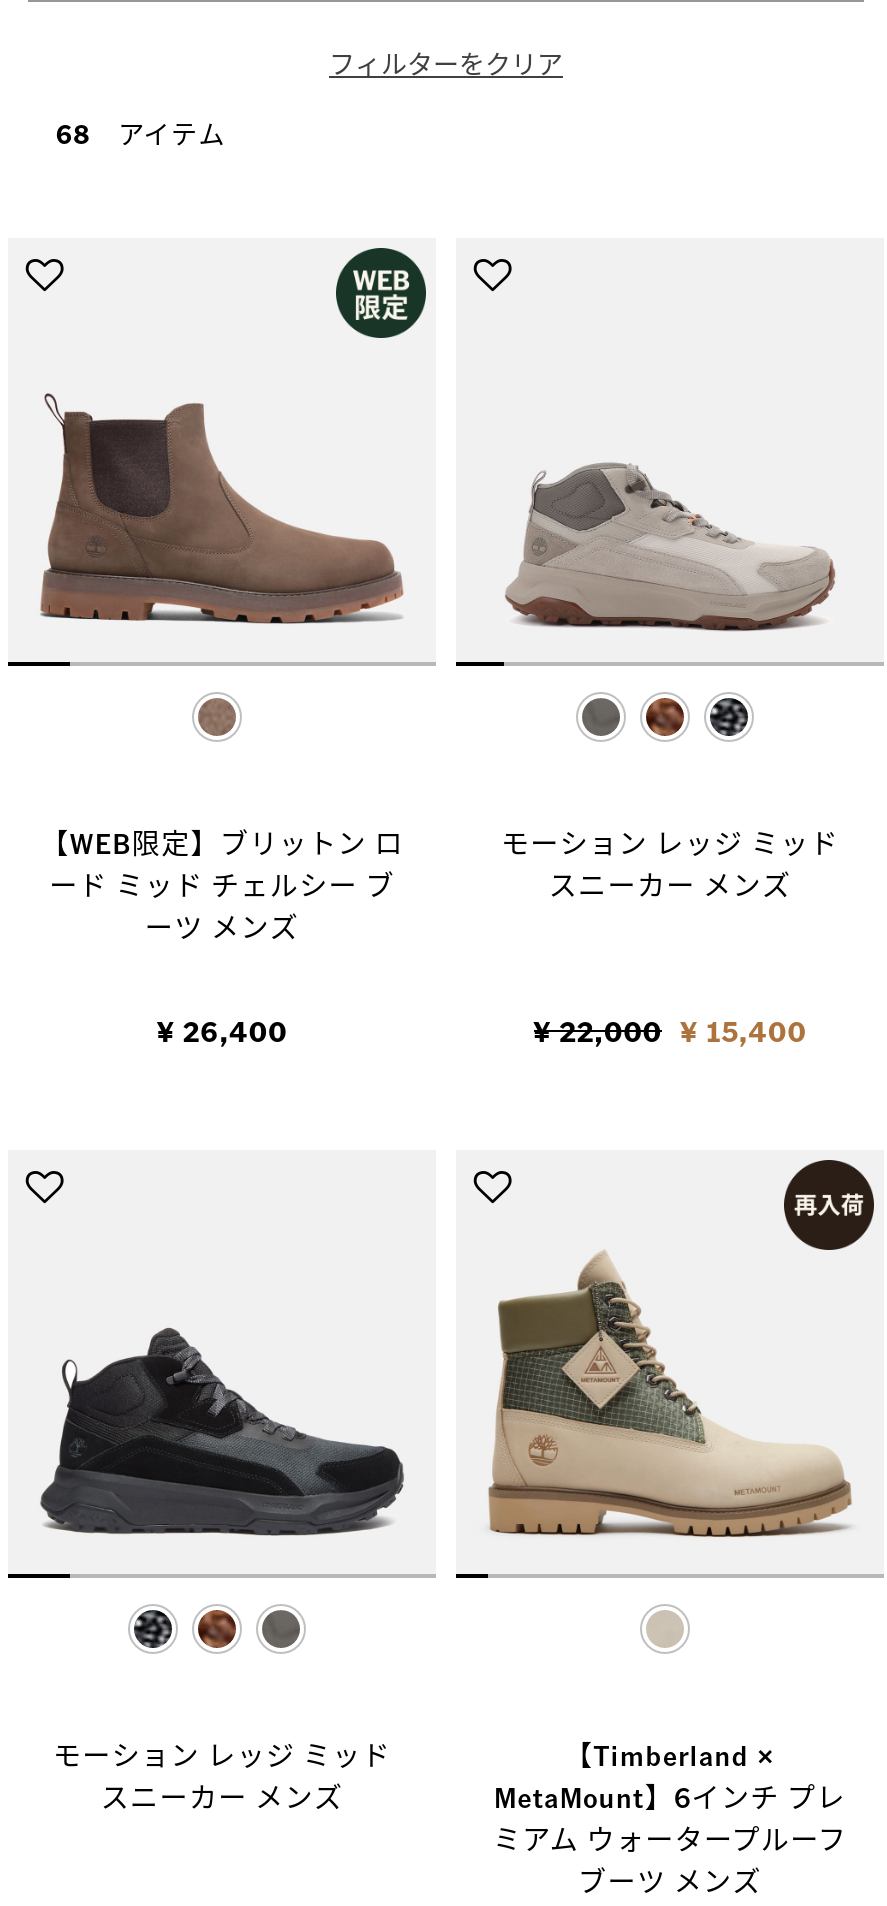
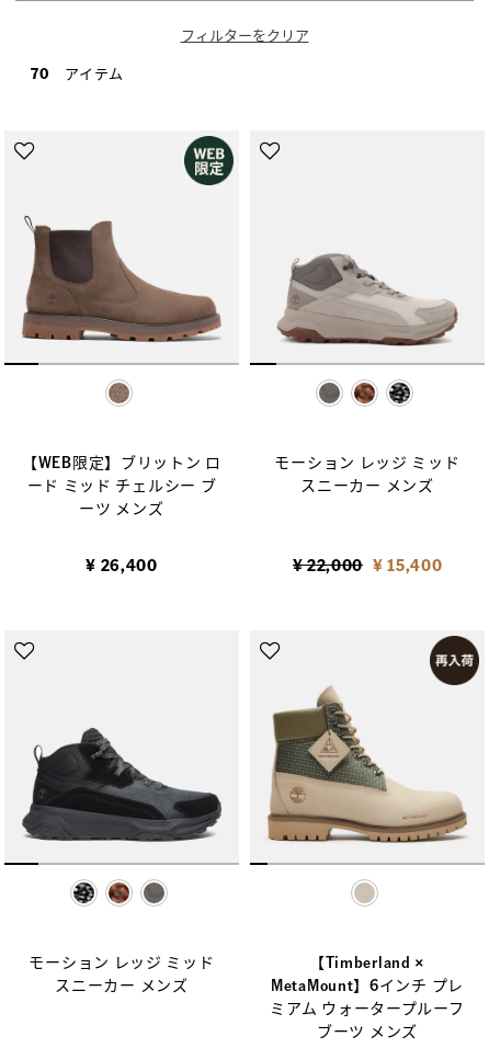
[56,117,226,149] 68 アイテム -> [31,64,124,82] 70 アイテム

